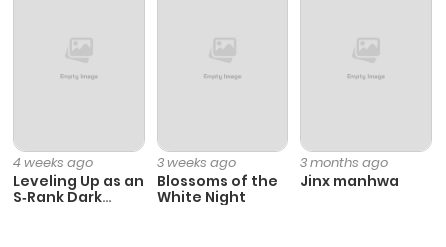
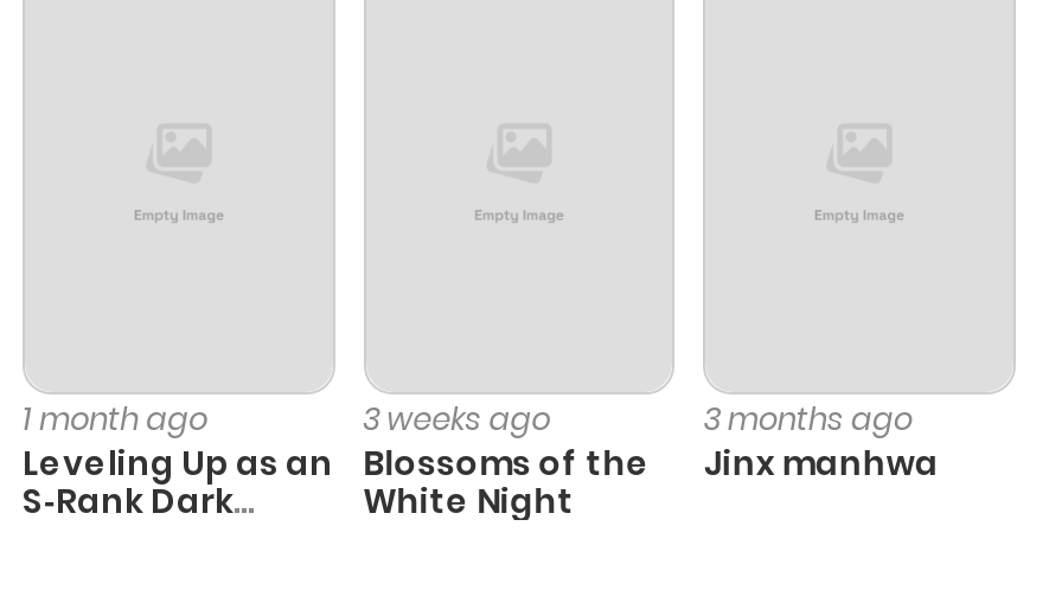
[13,153,93,172] 4 weeks ago -> [23,397,207,442] 1 month ago

